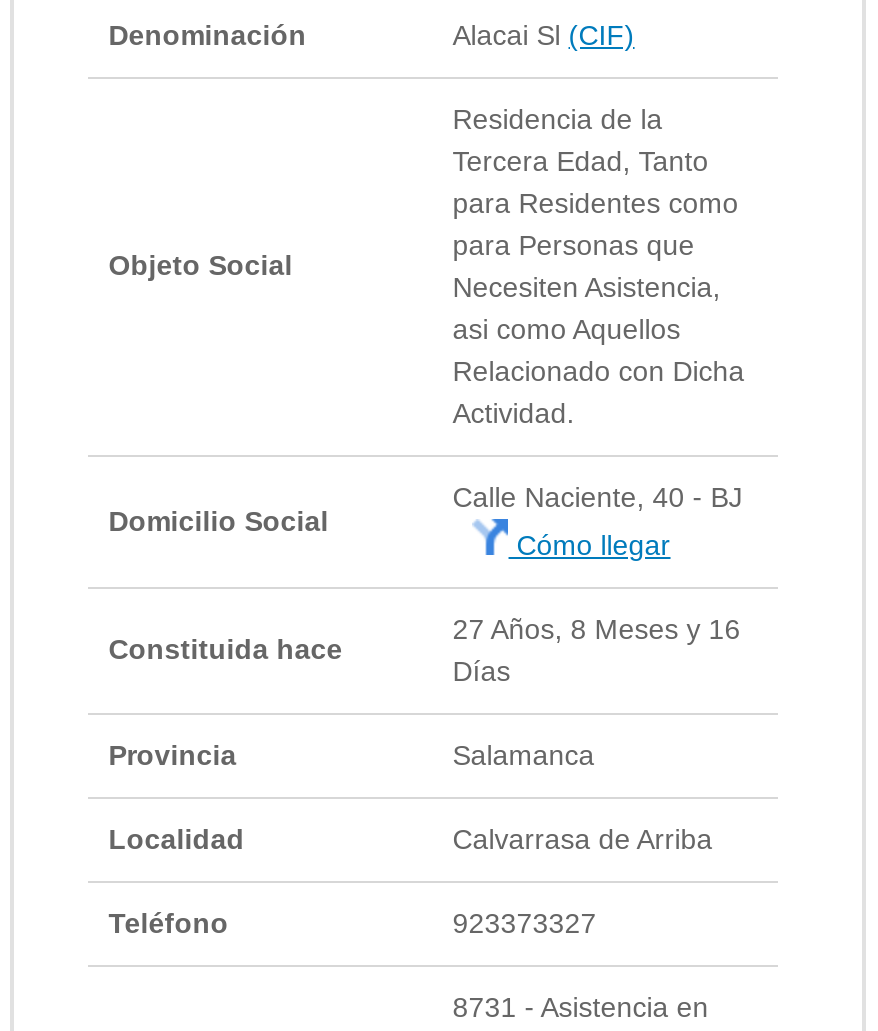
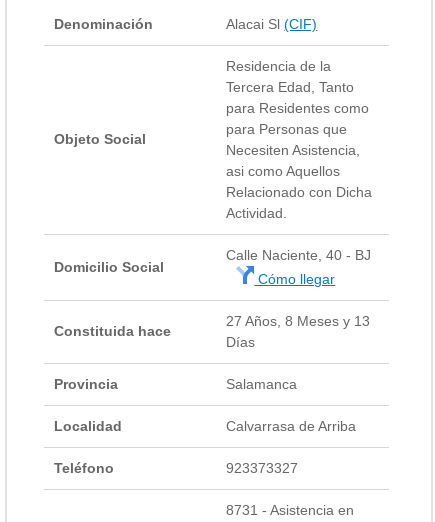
[453,613,741,645] 27 Años, 8 Meses y 16 -> [226,313,370,329] 27 Años, 8 Meses y 13

